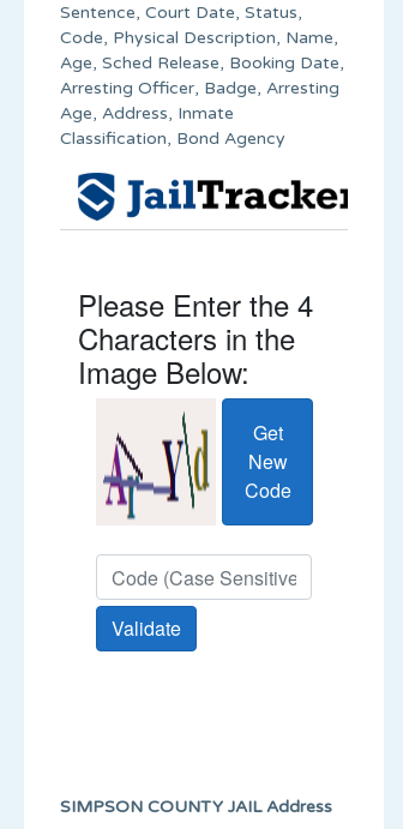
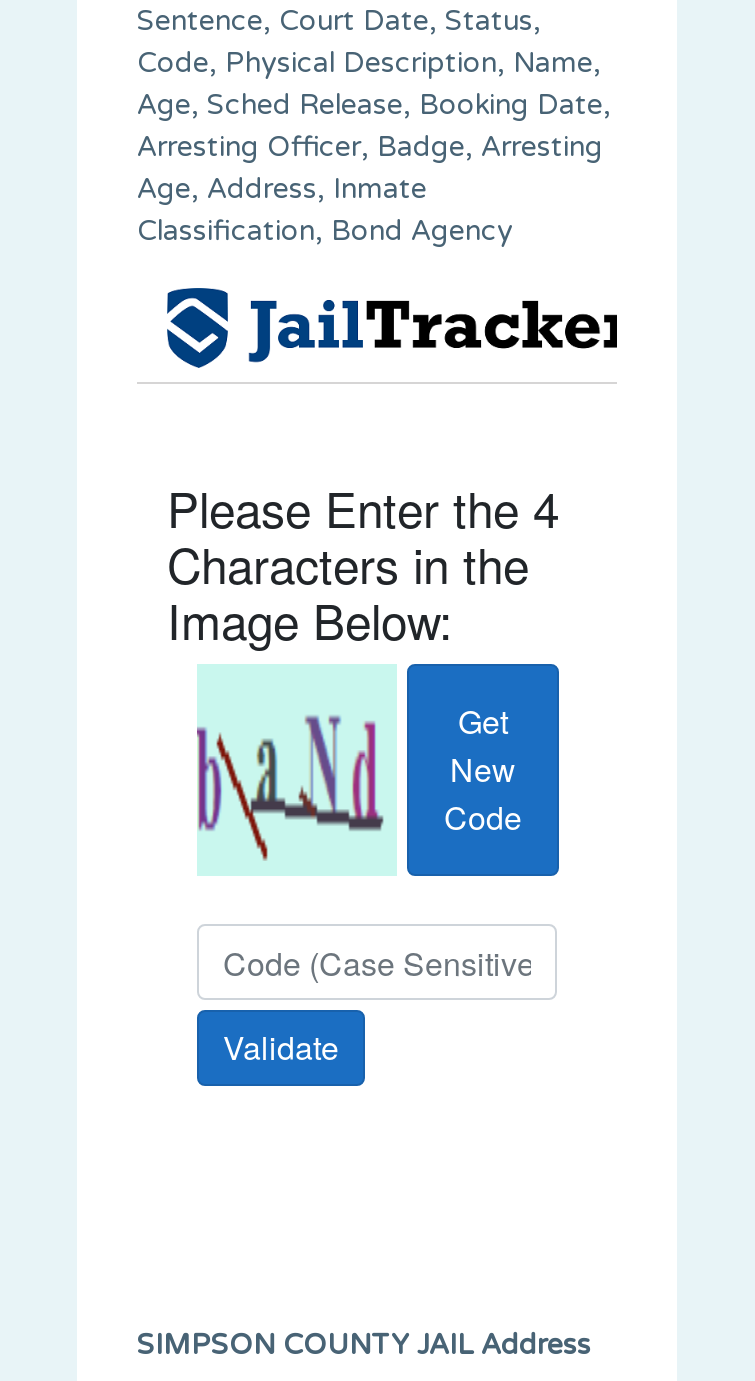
[97,401,213,523] [image] -> [195,666,395,874] [image]

